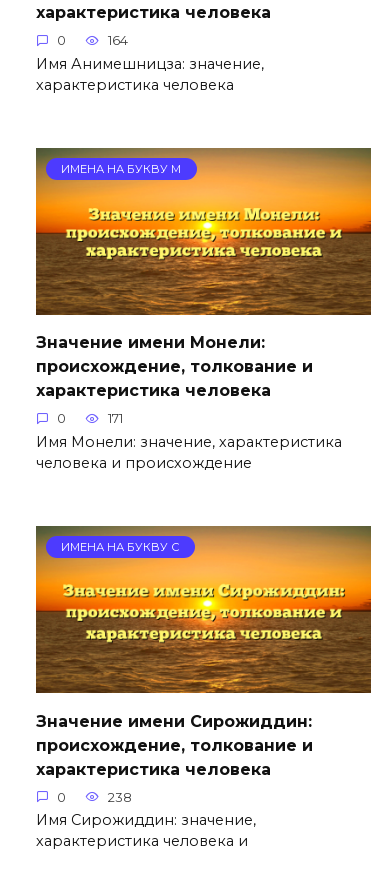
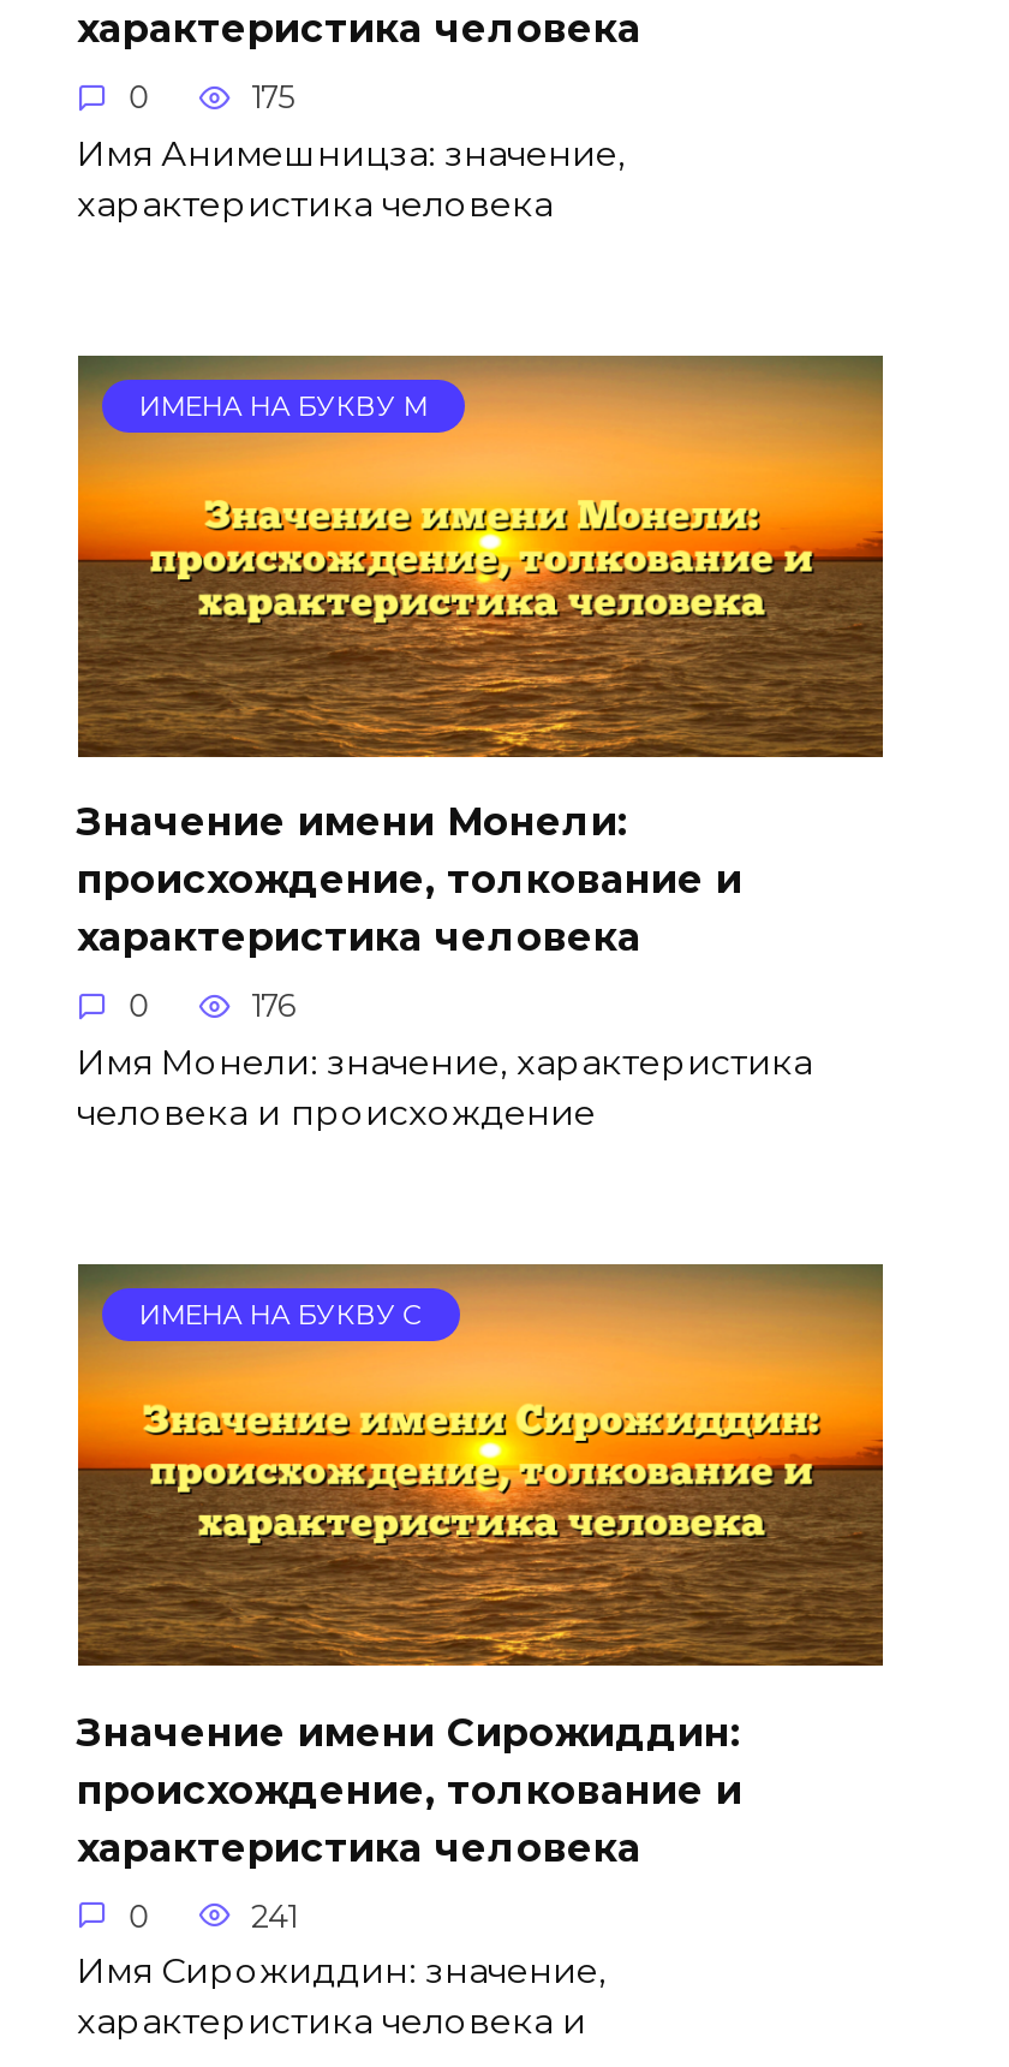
[108,33,128,48] 164 -> [251,80,294,116] 175
[108,411,123,426] 171 -> [251,989,297,1025] 176
[108,790,132,805] 238 -> [251,1898,297,1934] 241

